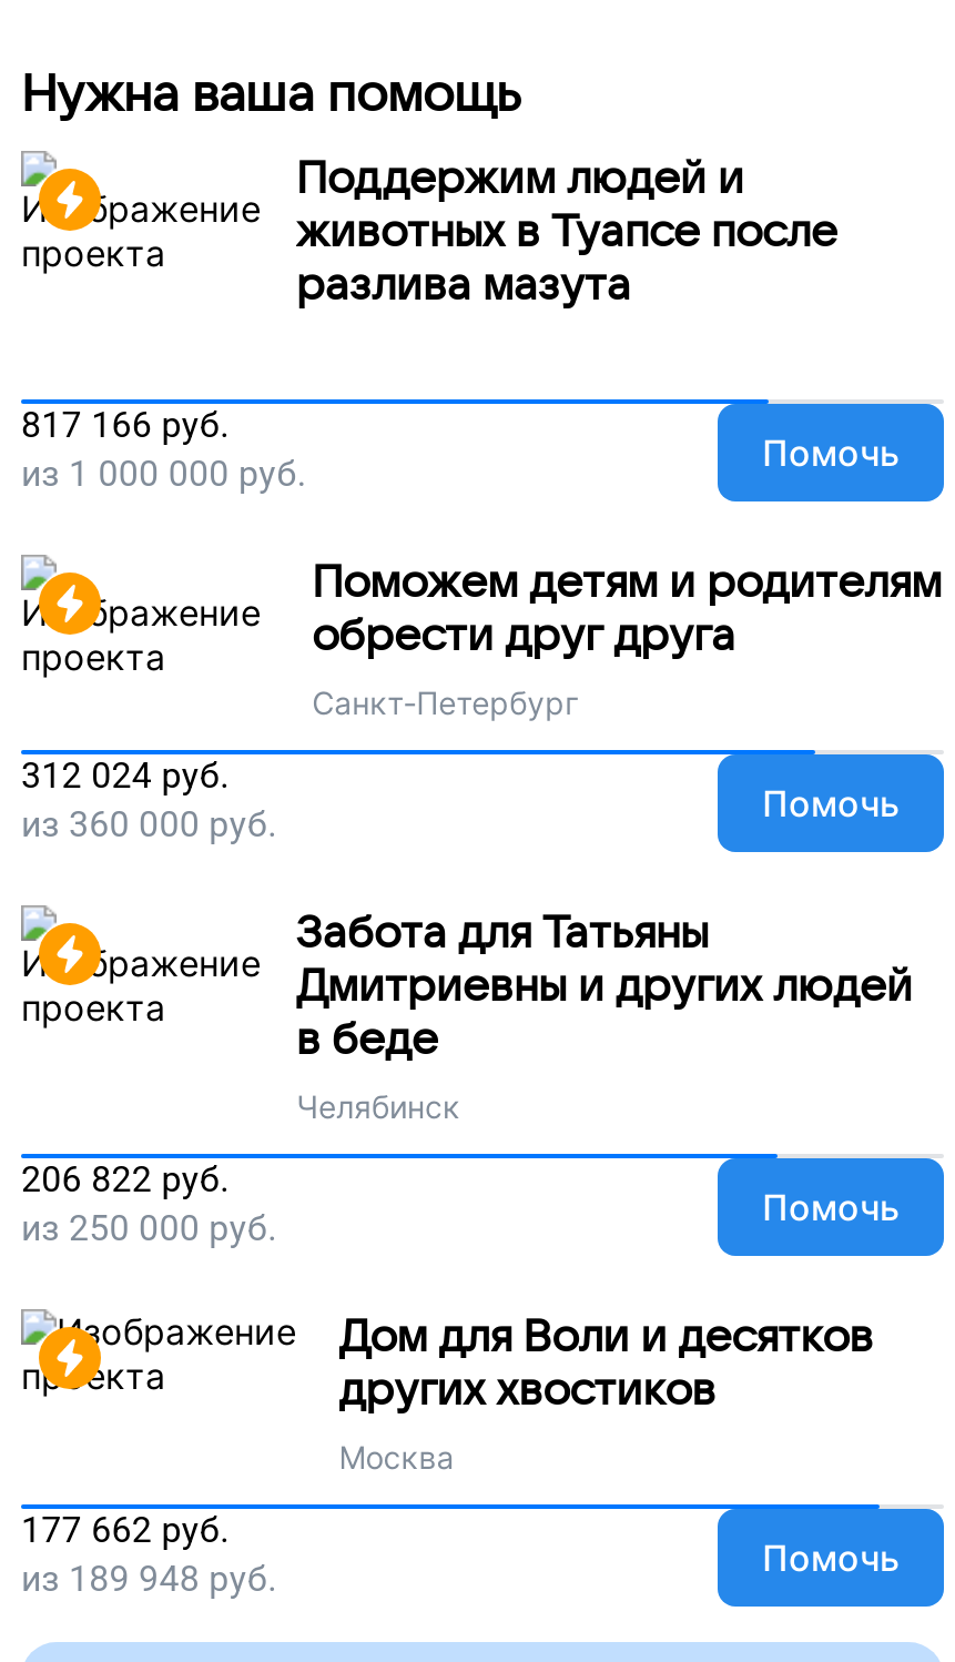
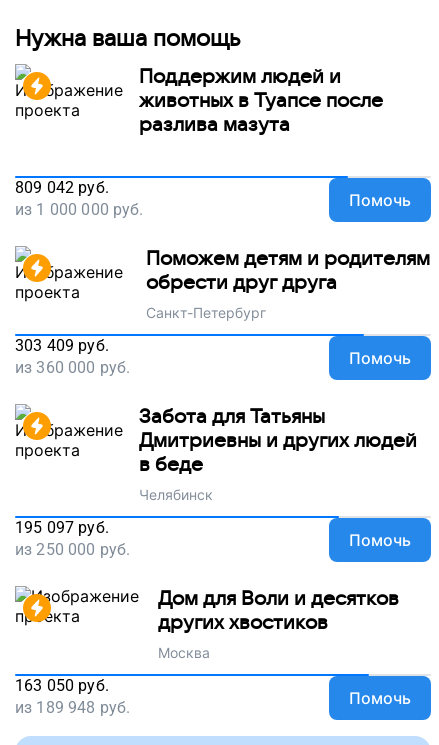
[21,404,229,446] 817 166 руб. -> [15,178,109,197] 809 042 руб.
[21,755,229,797] 312 024 руб. -> [15,336,109,355] 303 409 руб.
[21,1159,229,1201] 206 822 руб. -> [15,518,109,537] 195 097 руб.
[21,1509,229,1551] 177 662 руб. -> [15,676,109,695] 163 050 руб.

